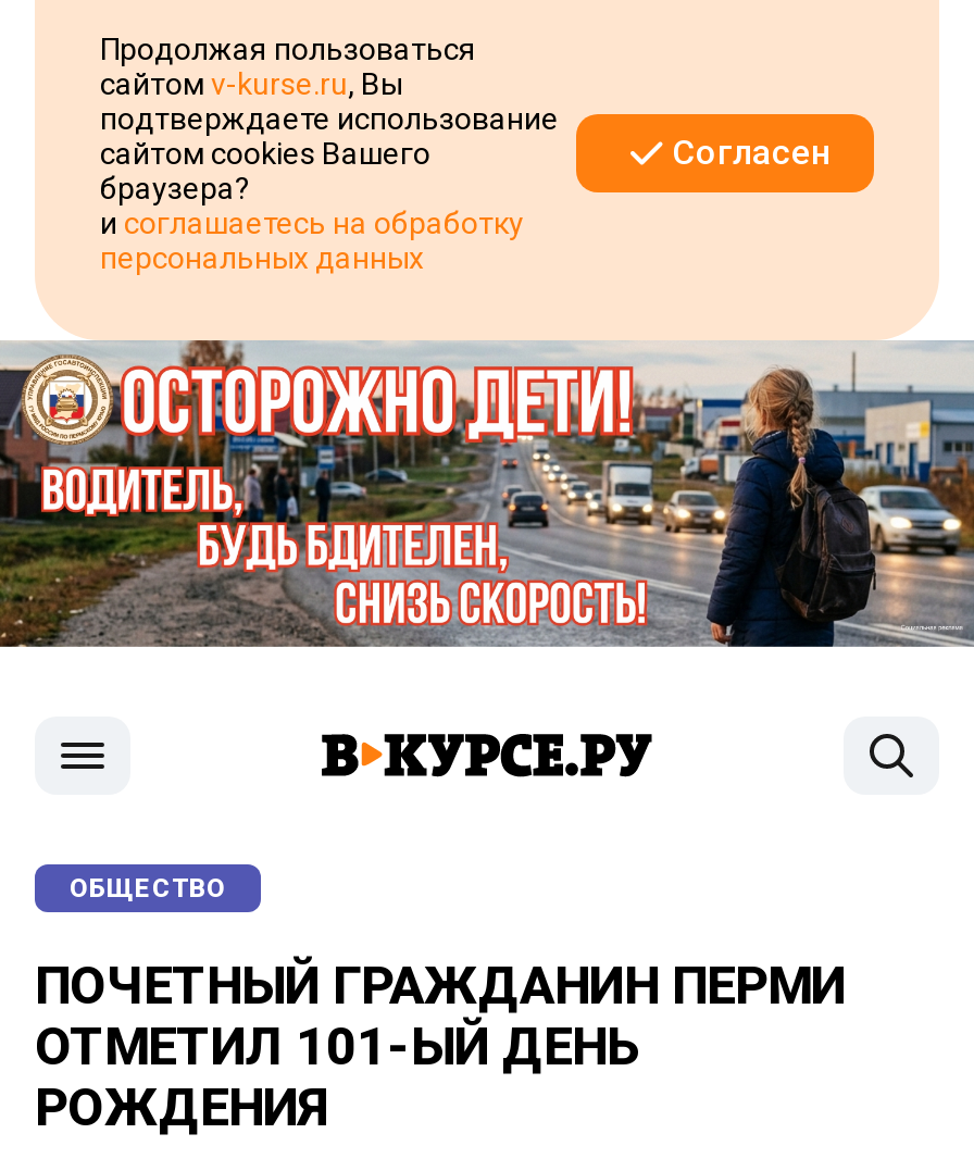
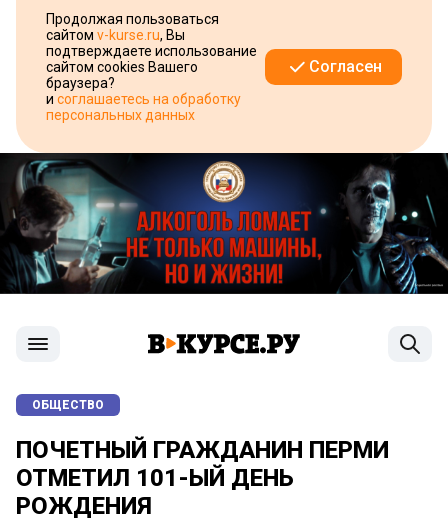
[7,338,967,649] [image] -> [3,152,445,295] [image]

